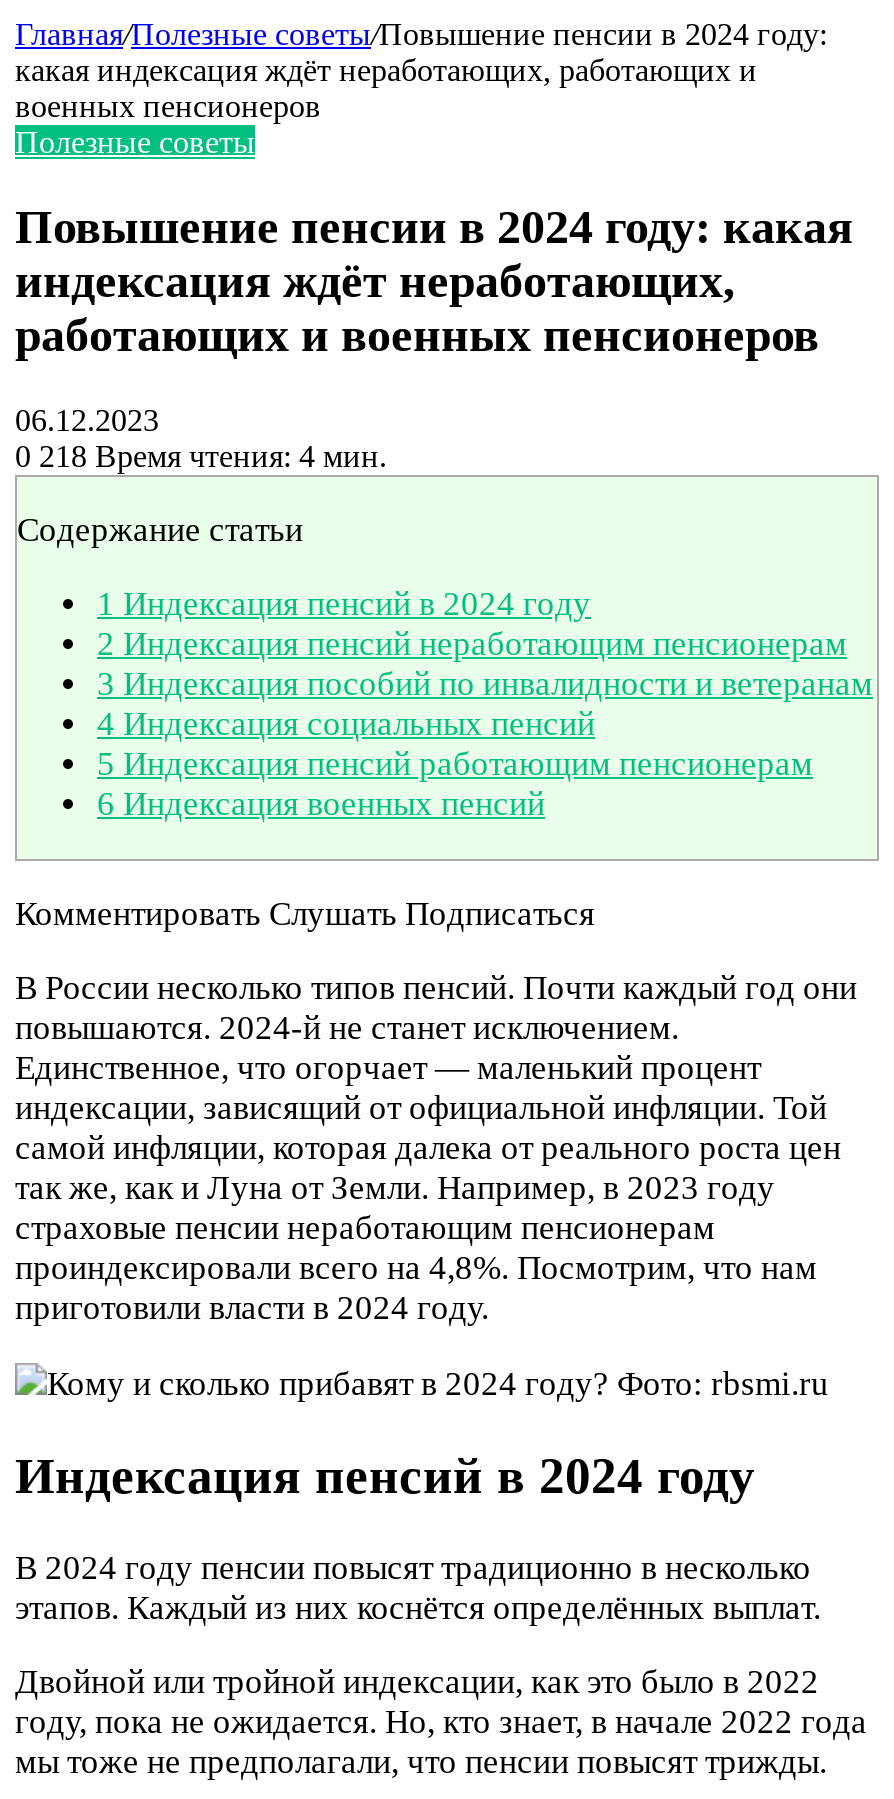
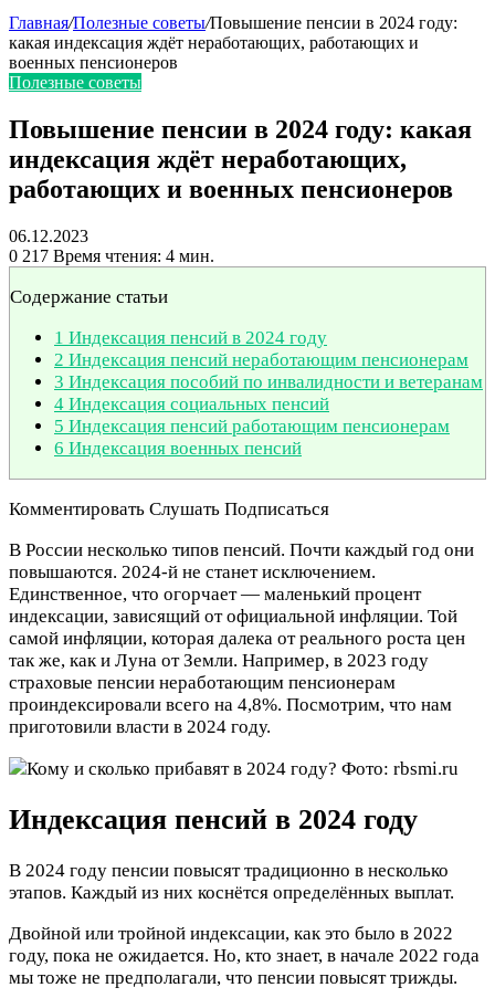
[15,439,387,473] 0 218 Время чтения: 4 мин. -> [9,246,214,265] 0 217 Время чтения: 4 мин.

